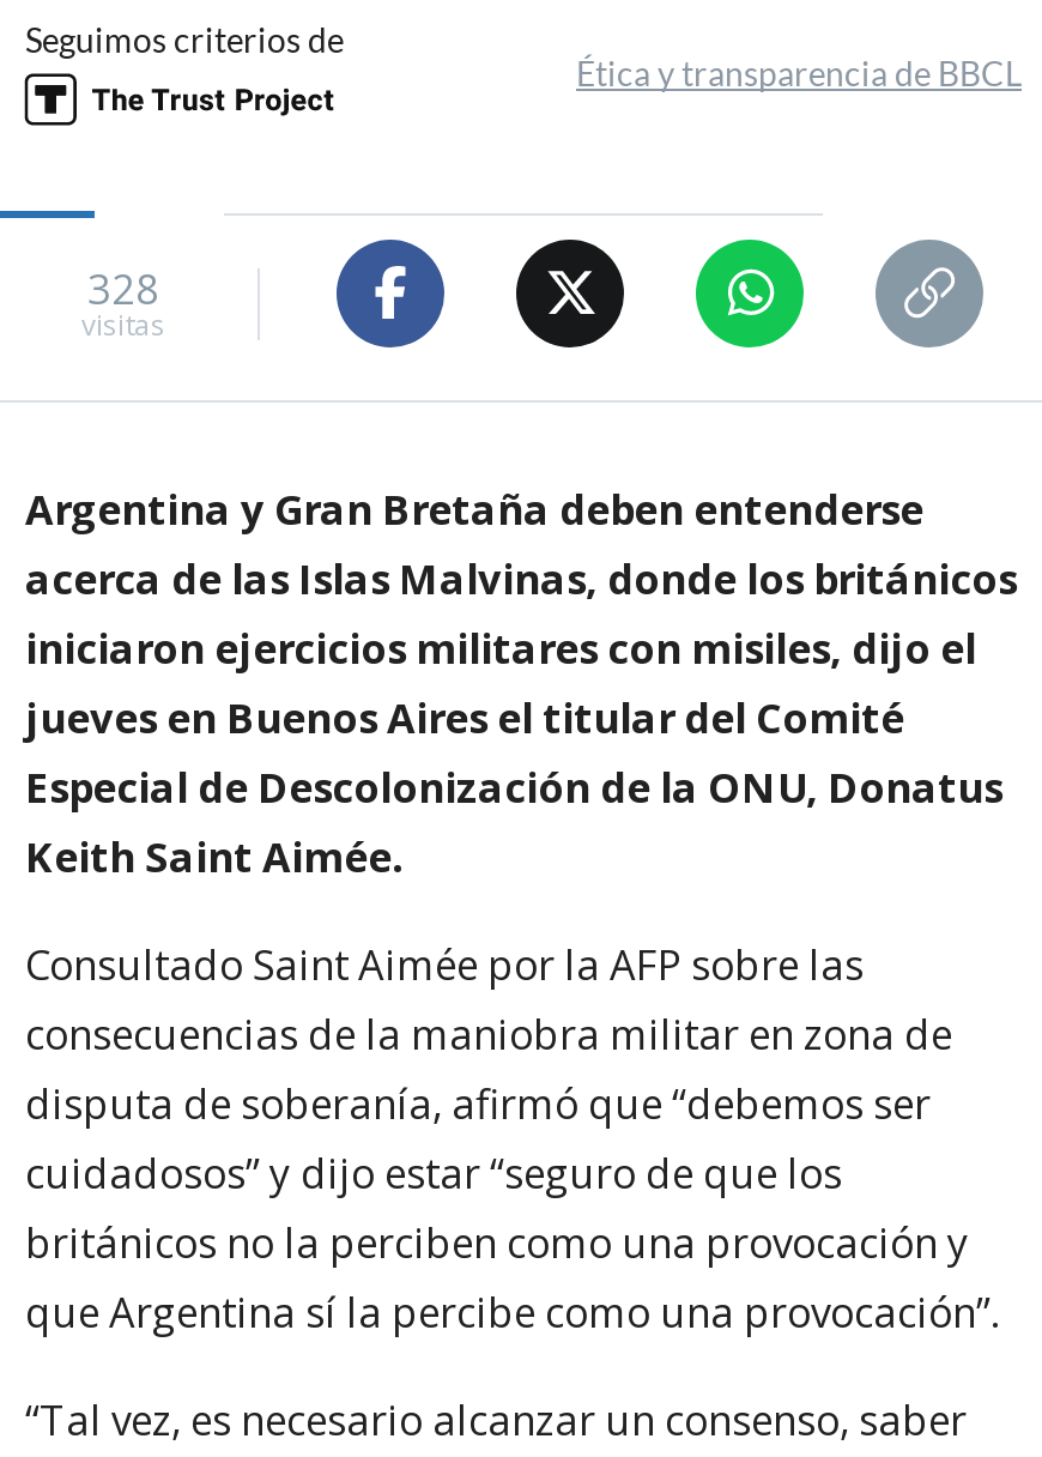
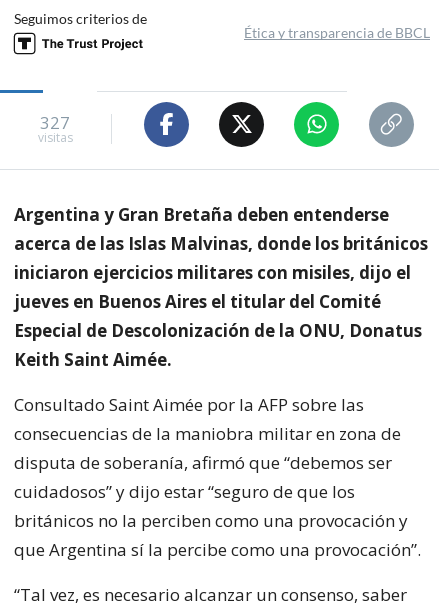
[87,262,159,317] 328 -> [40,111,70,134] 327

